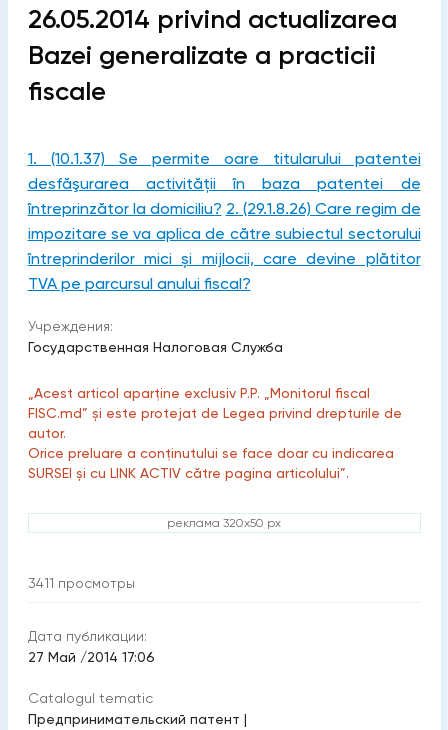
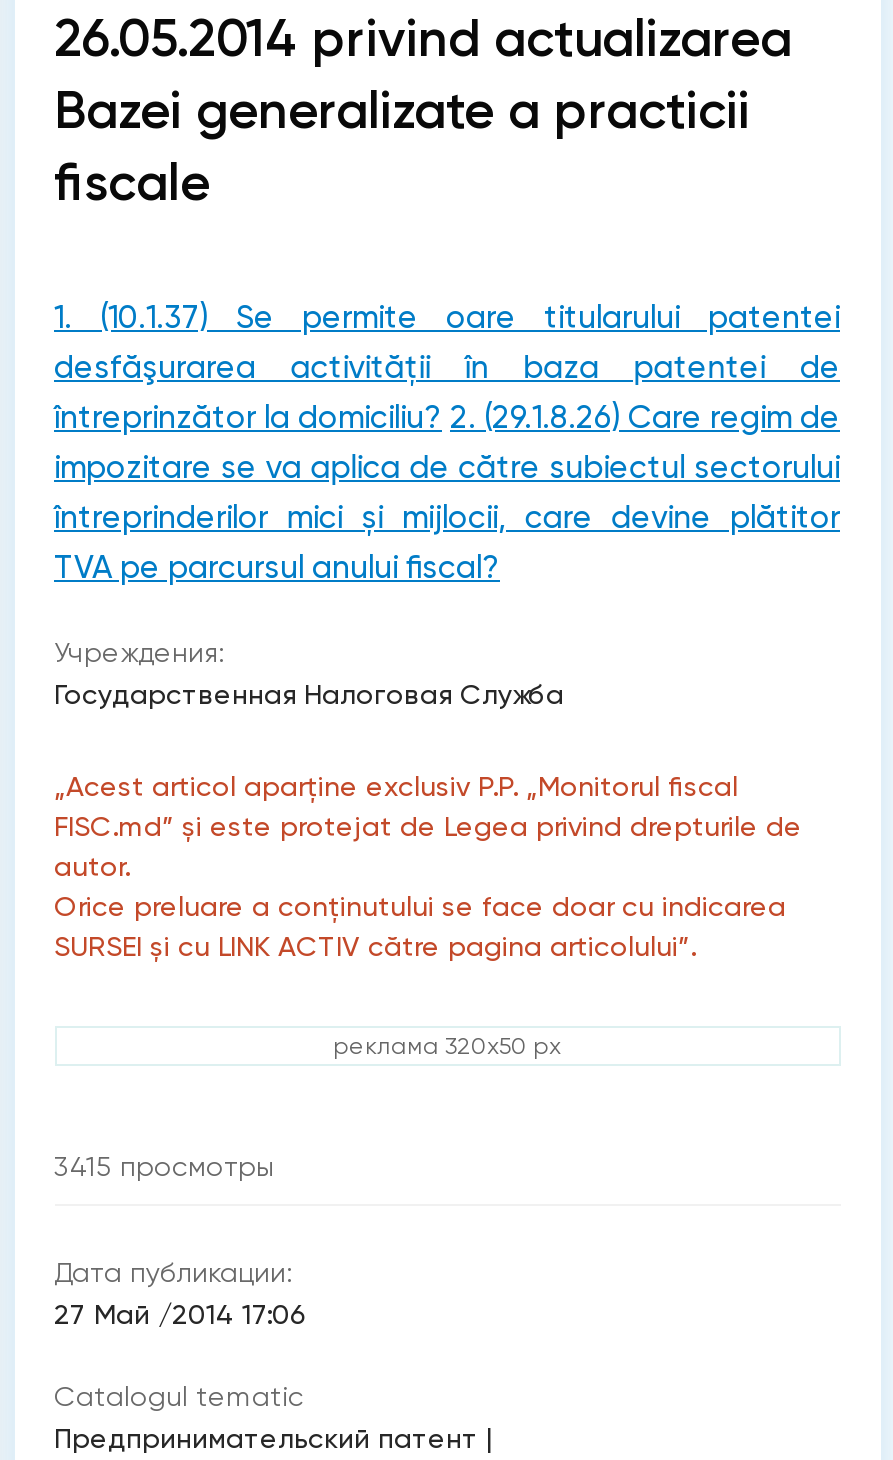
[27,575,134,591] 3411 просмотры -> [54,1149,274,1181] 3415 просмотры

